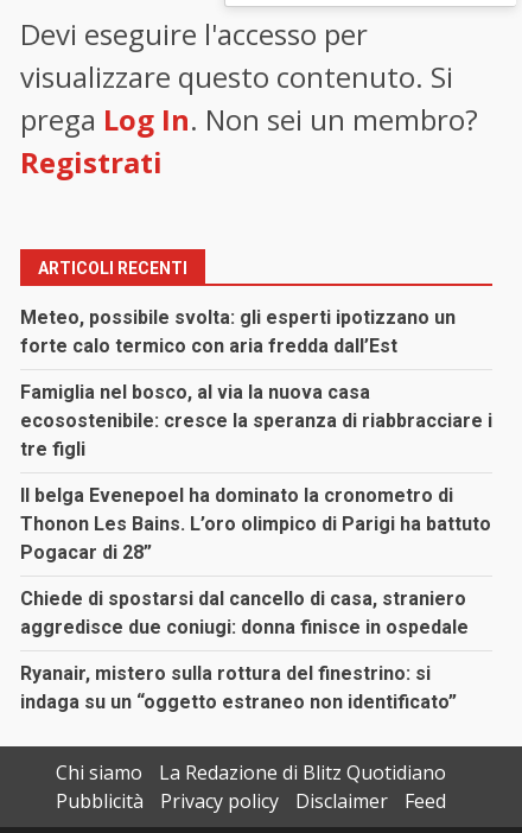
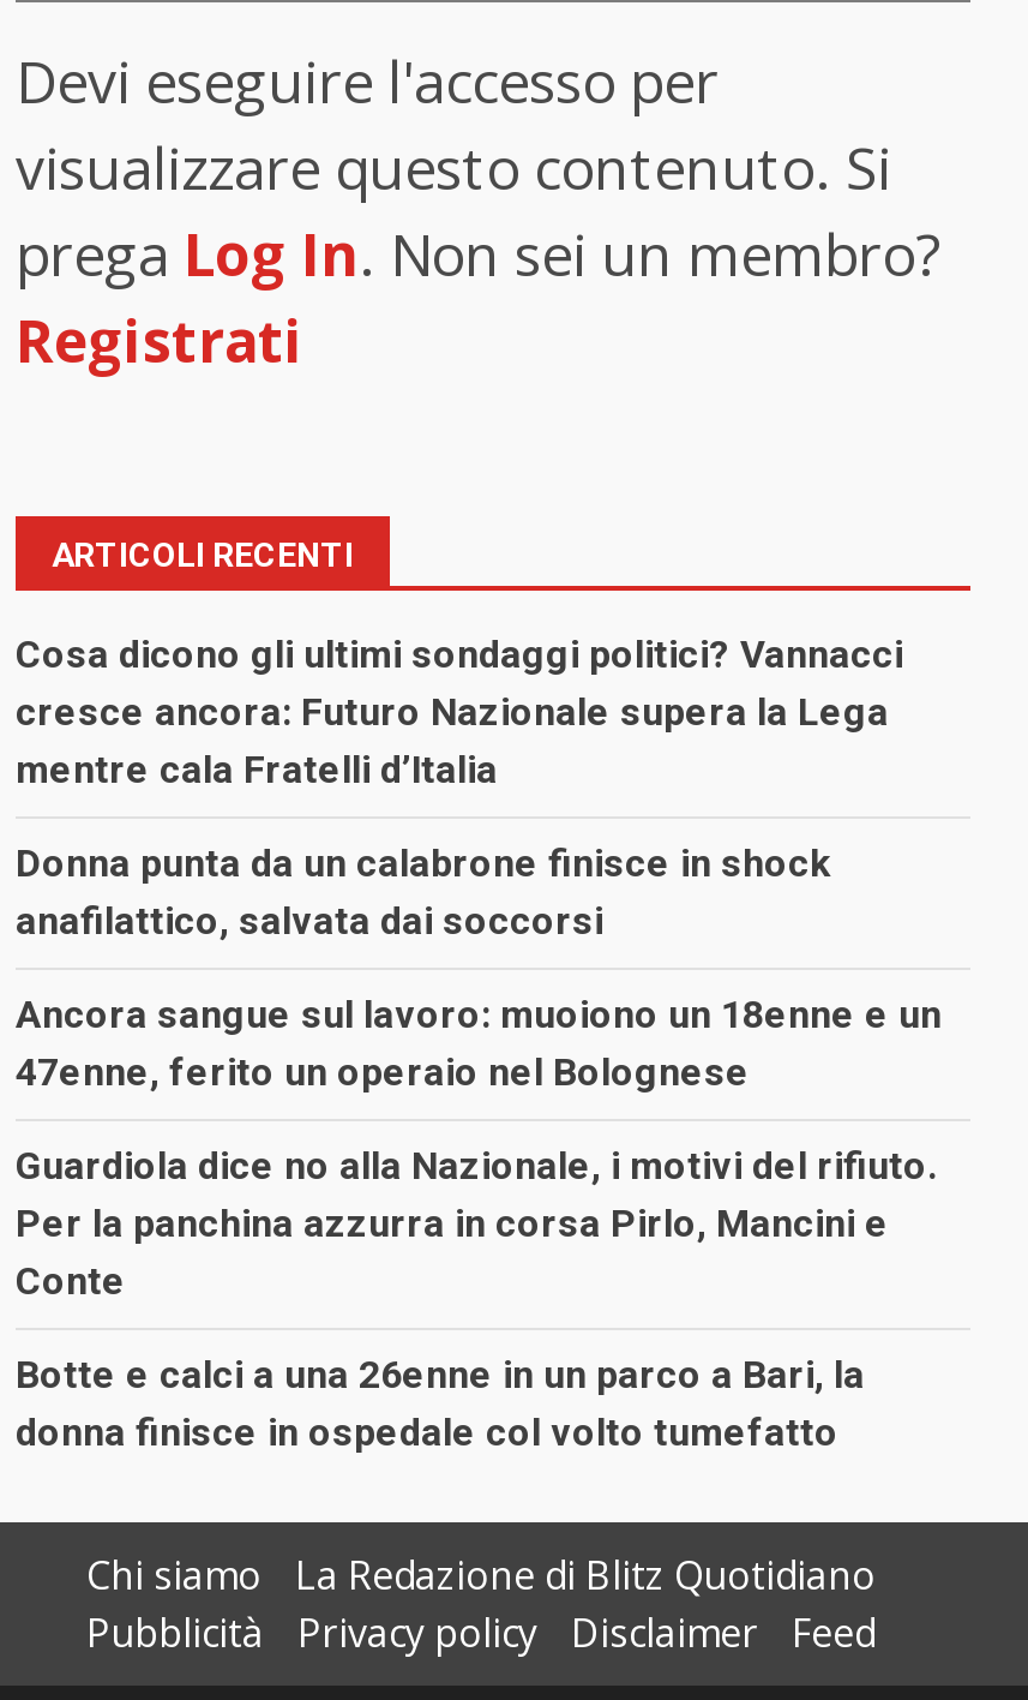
[20,307,456,358] Meteo, possibile svolta: gli esperti ipotizzano un | forte calo termico con aria fredda dall’Est -> [16,630,903,791] Cosa dicono gli ultimi sondaggi politici? Vannacci | cresce ancora: Futuro Nazionale supera la Lega | mentre cala Fratelli d’Italia
[20,381,492,461] Famiglia nel bosco, al via la nuova casa | ecosostenibile: cresce la speranza di riabbracciare i | tre figli -> [16,839,831,942] Donna punta da un calabrone finisce in shock | anafilattico, salvata dai soccorsi
[20,485,491,564] Il belga Evenepoel ha dominato la cronometro di | Thonon Les Bains. L’oro olimpico di Parigi ha battuto | Pogacar di 28” -> [16,990,942,1093] Ancora sangue sul lavoro: muoiono un 18enne e un | 47enne, ferito un operaio nel Bolognese
[20,588,469,639] Chiede di spostarsi dal cancello di casa, straniero | aggredisce due coniugi: donna finisce in ospedale -> [16,1141,937,1302] Guardiola dice no alla Nazionale, i motivi del rifiuto. | Per la panchina azzurra in corsa Pirlo, Mancini e | Conte
[20,663,457,714] Ryanair, mistero sulla rottura del finestrino: si | indaga su un “oggetto estraneo non identificato” -> [16,1350,865,1454] Botte e calci a una 26enne in un parco a Bari, la | donna finisce in ospedale col volto tumefatto

